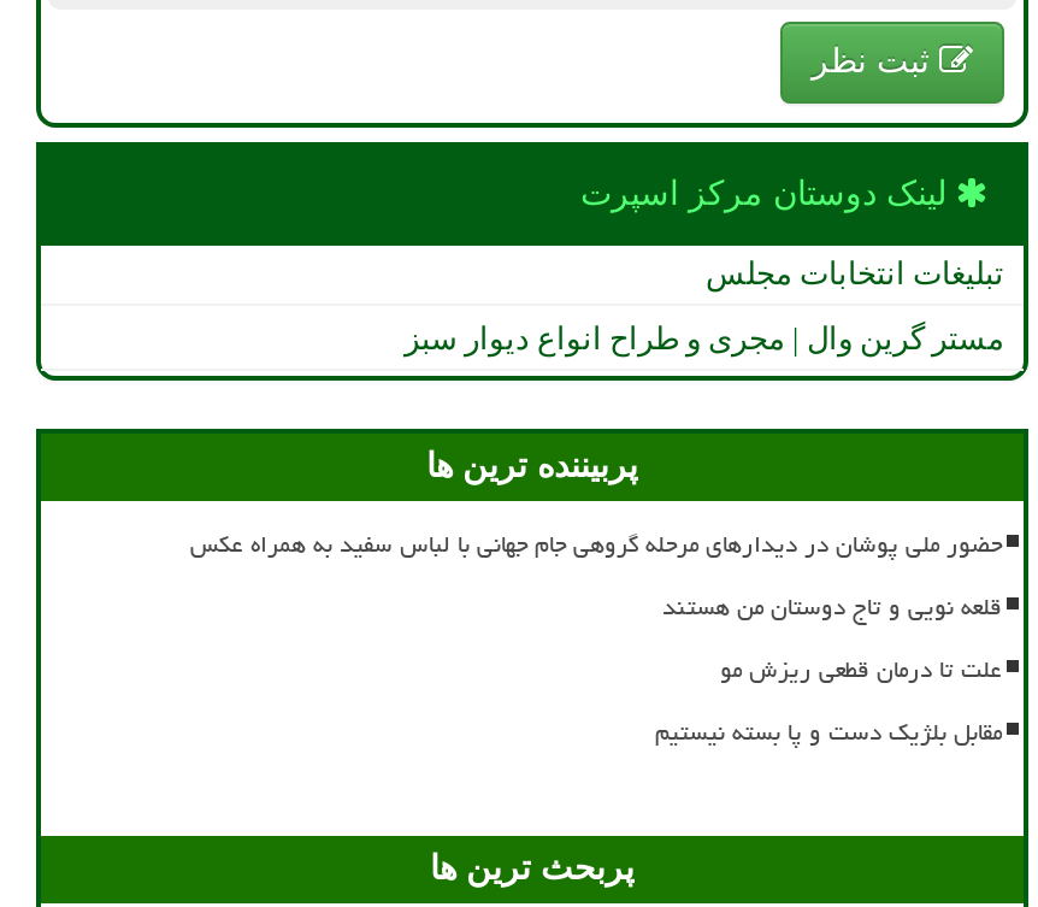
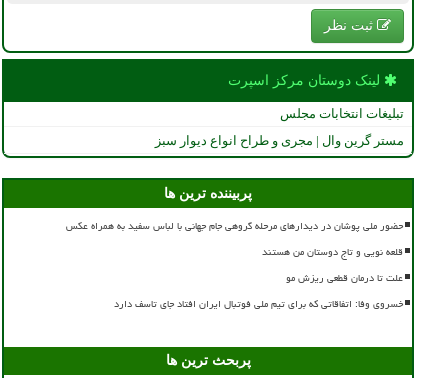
[655,708,1002,756] مقابل بلژیک دست و پا بسته نیستیم -> [114,294,403,314] خسروی وفا: اتفاقاتی که برای تیم ملی فوتبال ایران افتاد جای تاسف دارد

